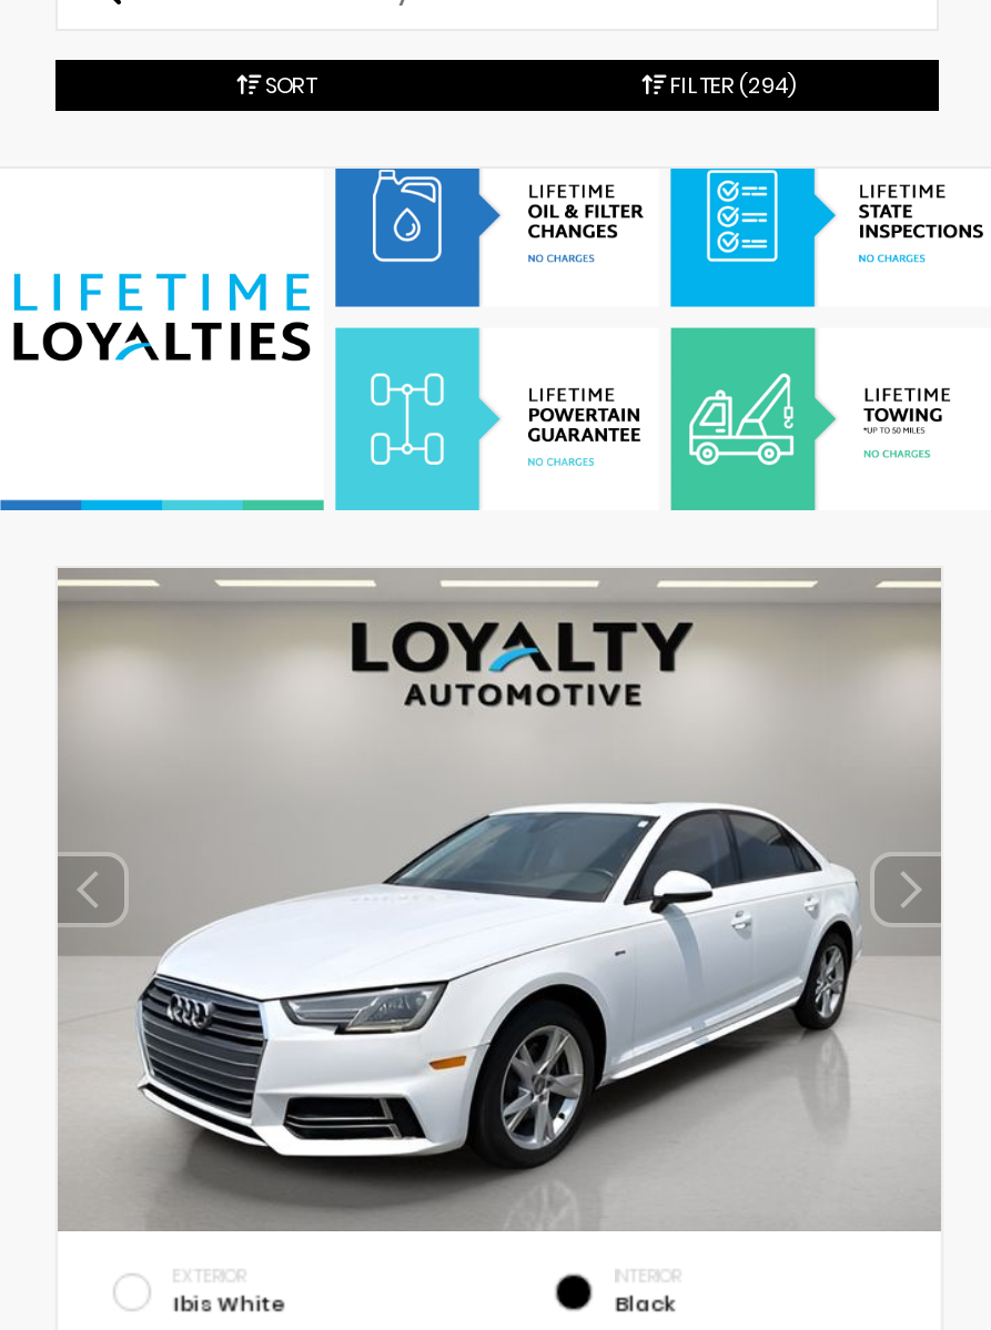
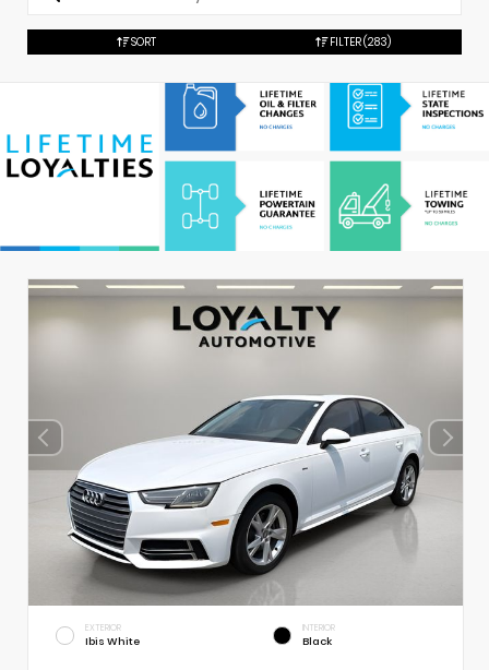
[666,68,795,102] FILTER (294) -> [327,34,391,50] FILTER (283)

